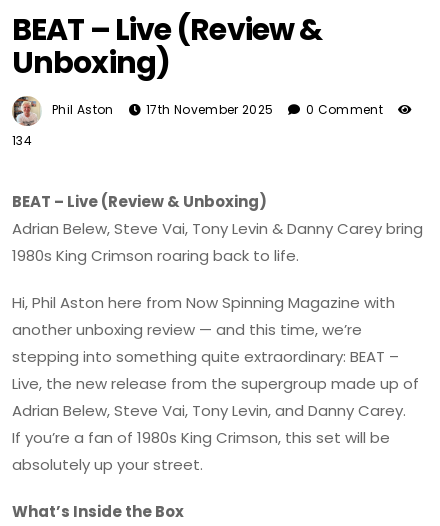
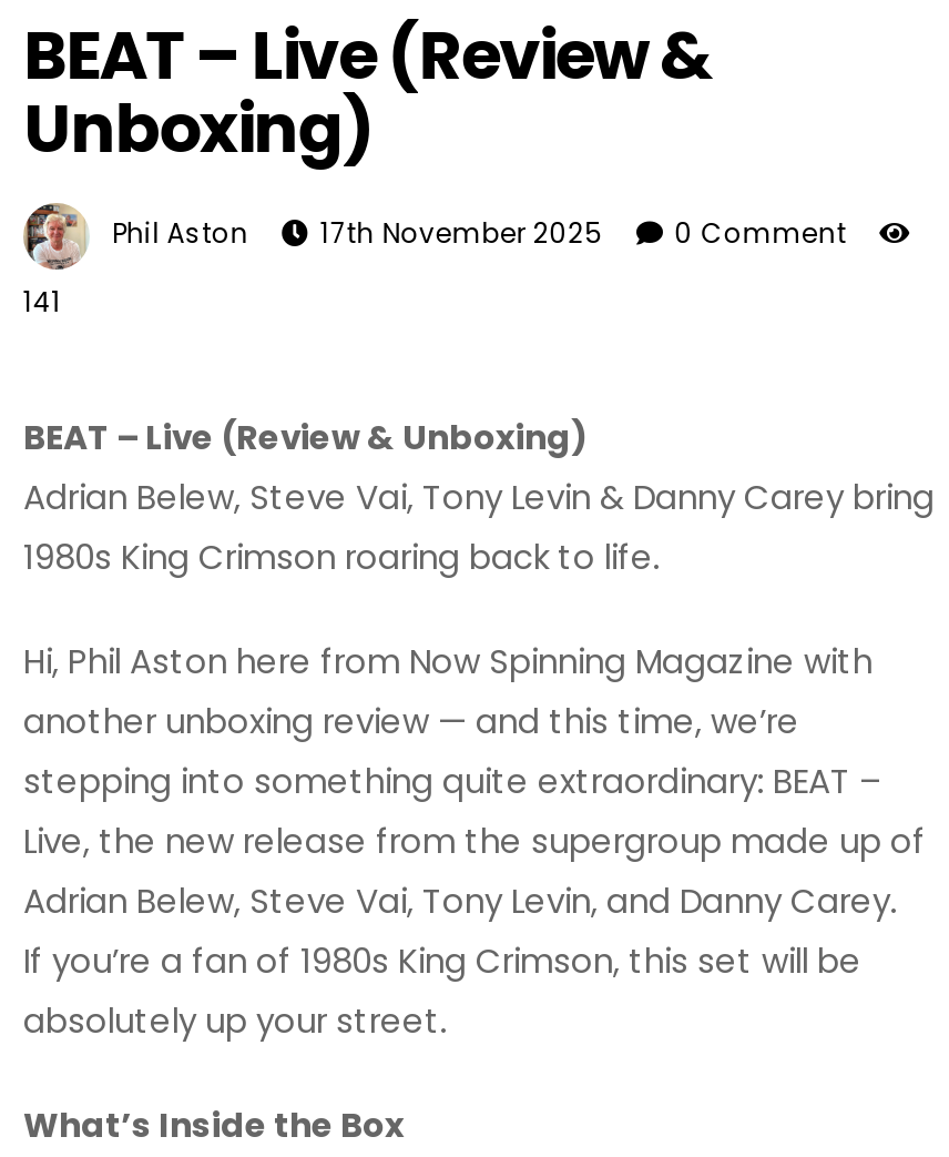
[12,132,32,149] 134 -> [23,282,61,320] 141

